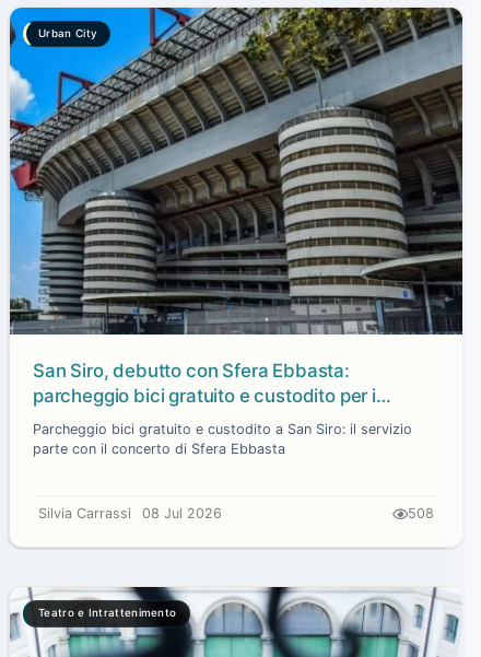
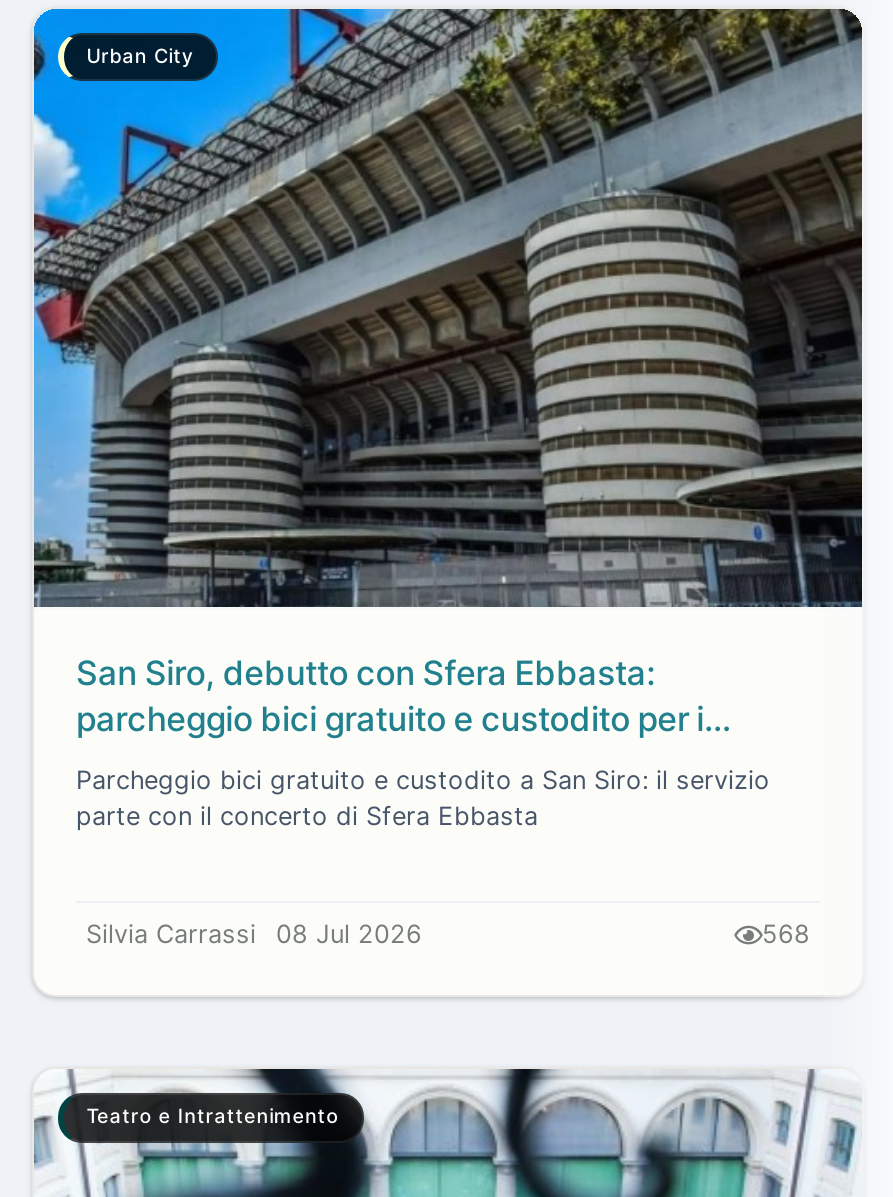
[408,505,434,522] 508 -> [762,920,810,950] 568

